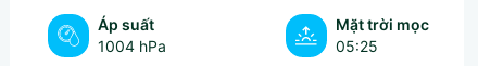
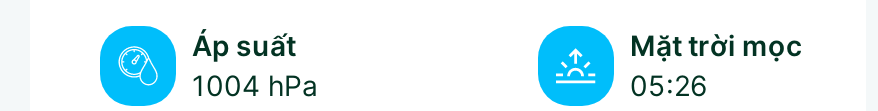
[336,37,378,55] 05:25 -> [630,68,708,102] 05:26

